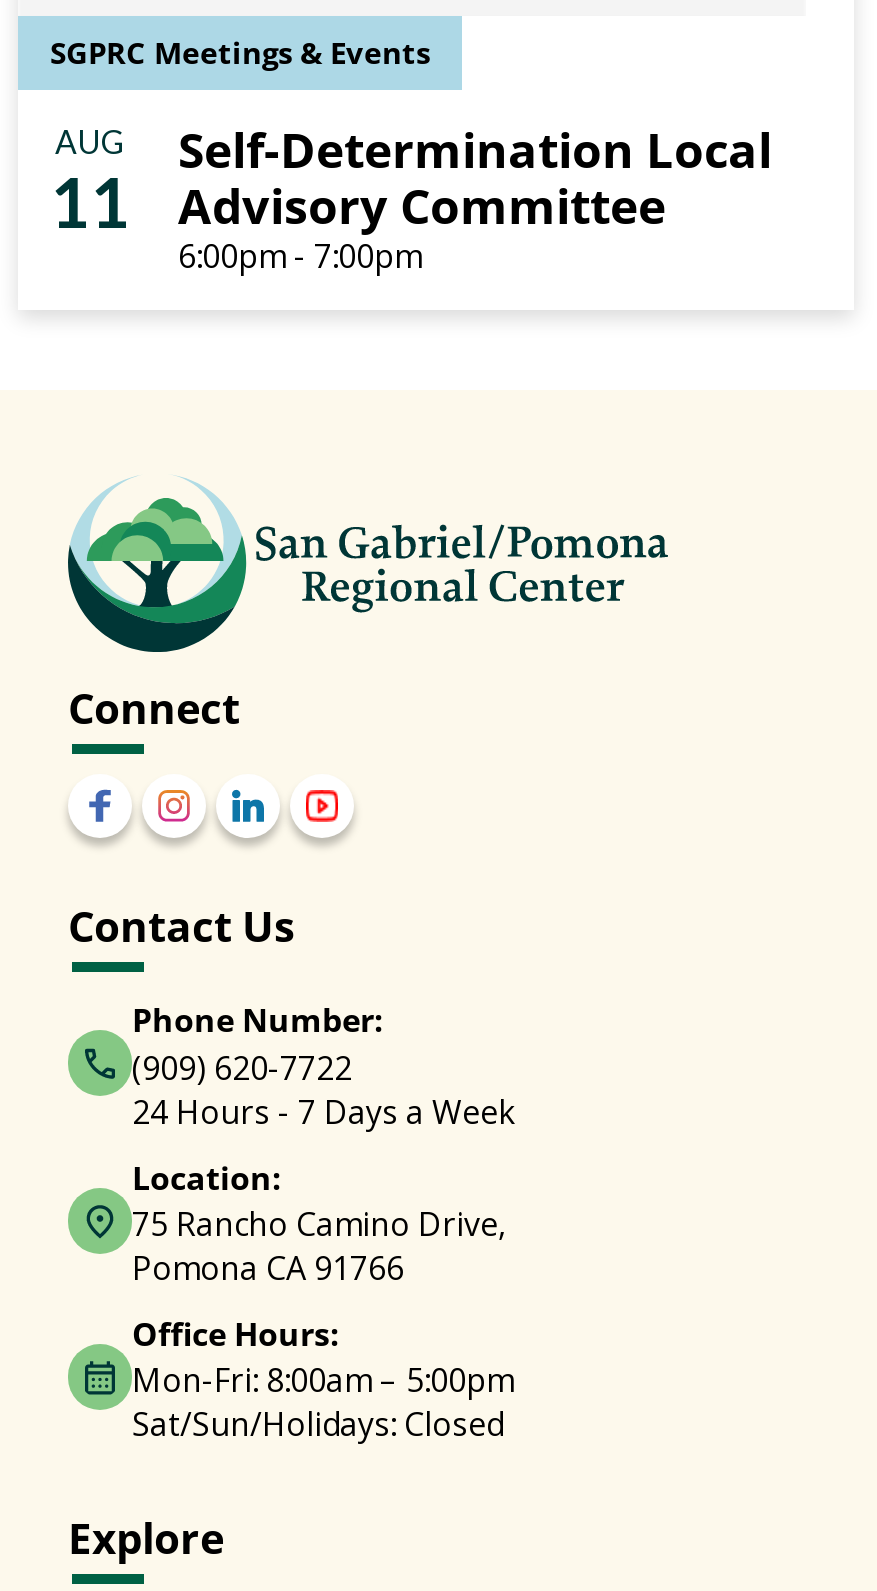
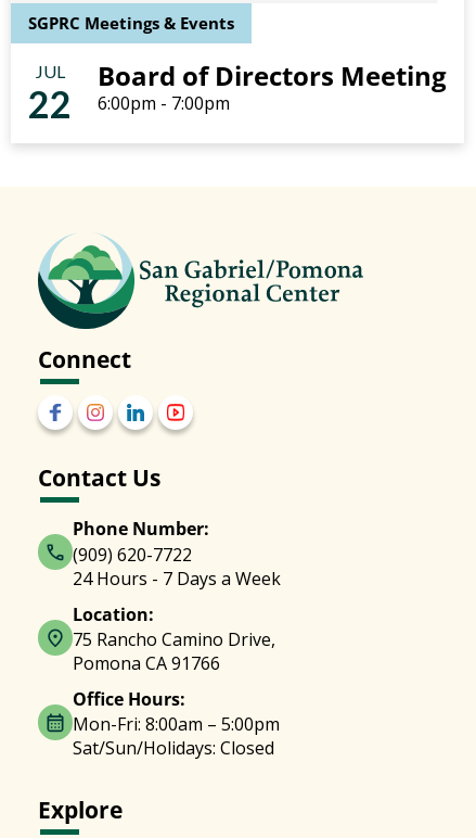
[50,122,130,242] AUG | 11 -> [28,61,72,126] JUL | 22
[178,116,772,238] Self-Determination Local | Advisory Committee -> [98,58,447,93] Board of Directors Meeting

